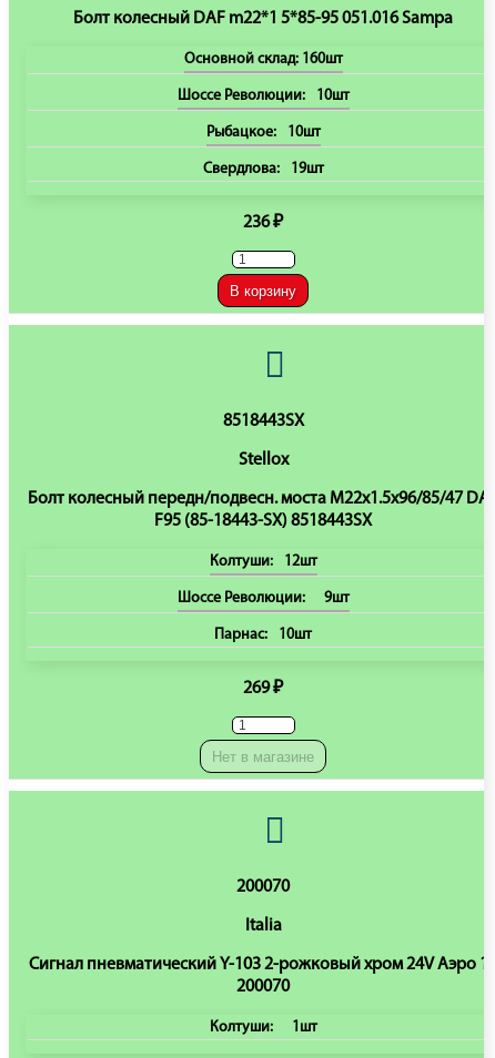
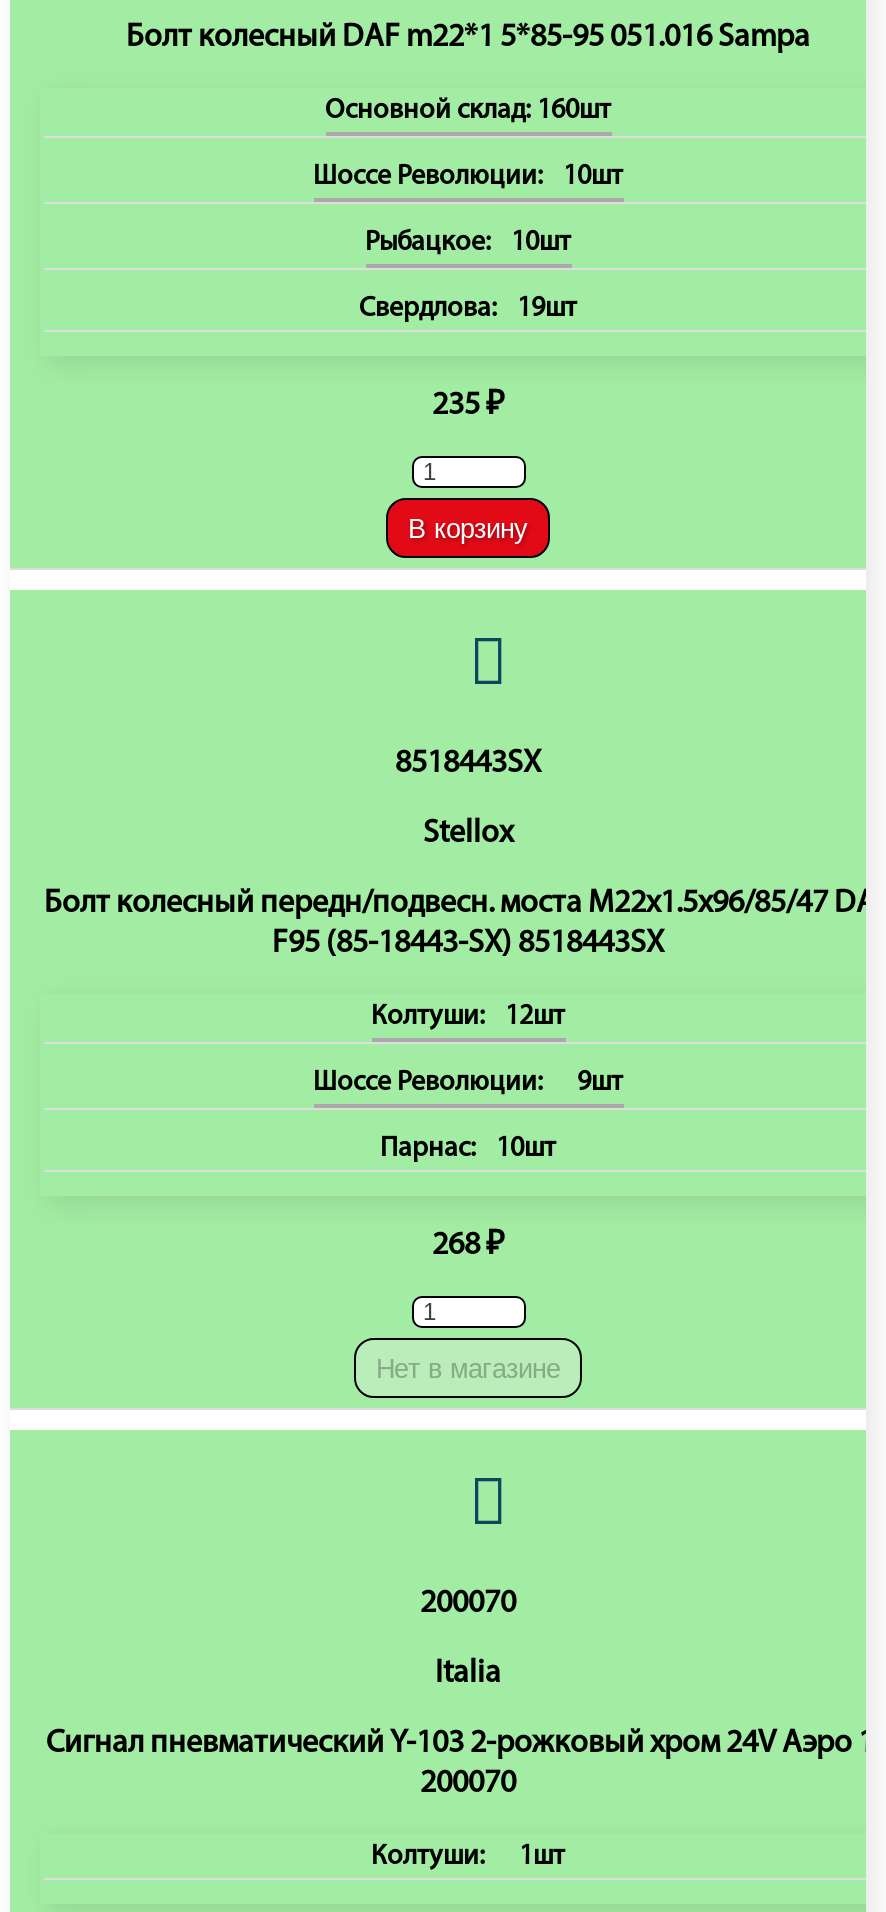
[243,214,283,232] 236 ₽ -> [432,390,504,422] 235 ₽
[243,680,283,698] 269 ₽ -> [432,1230,504,1262] 268 ₽

